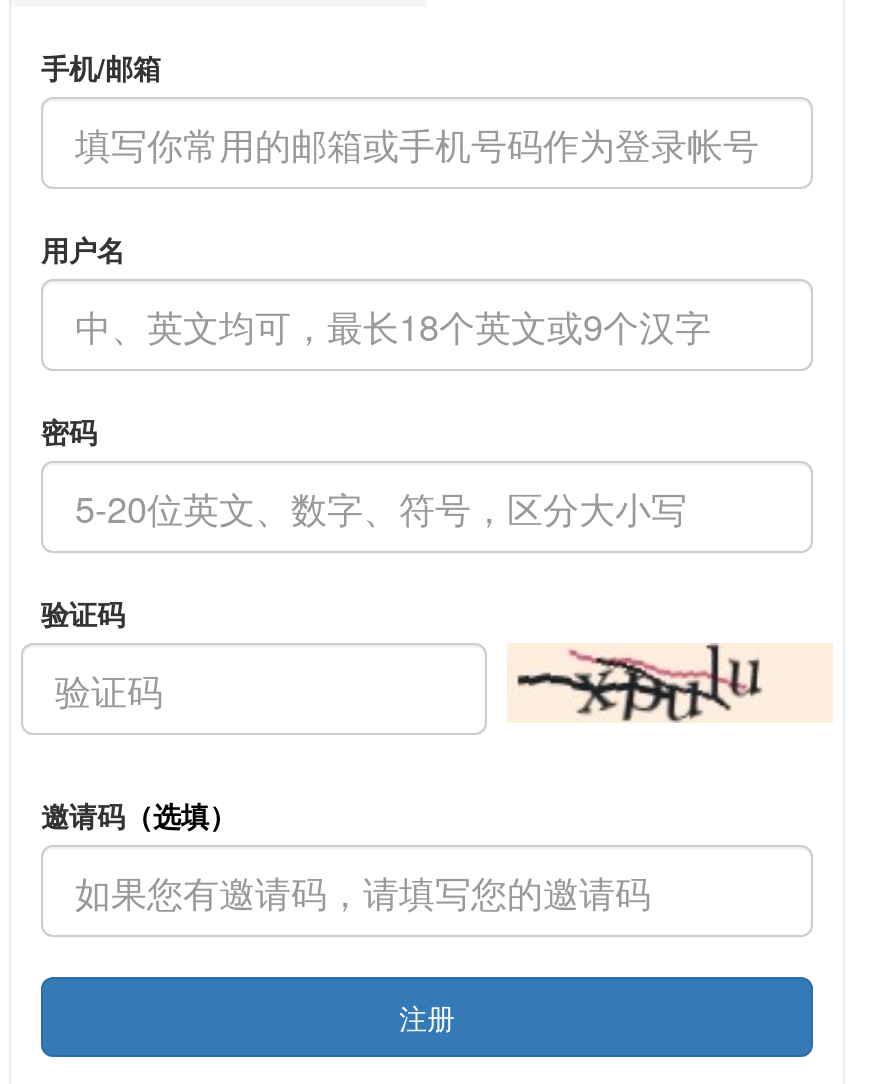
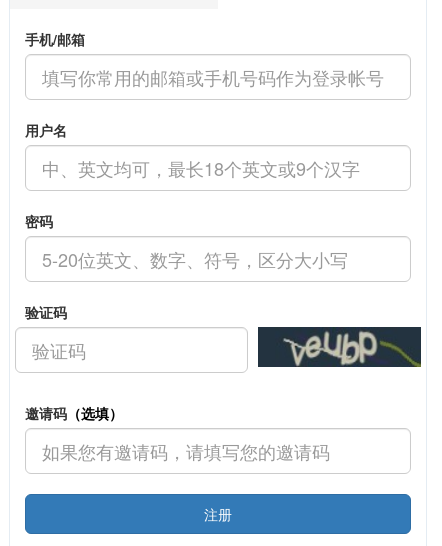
[507,643,833,723] [image] -> [257,326,422,368] [image]

